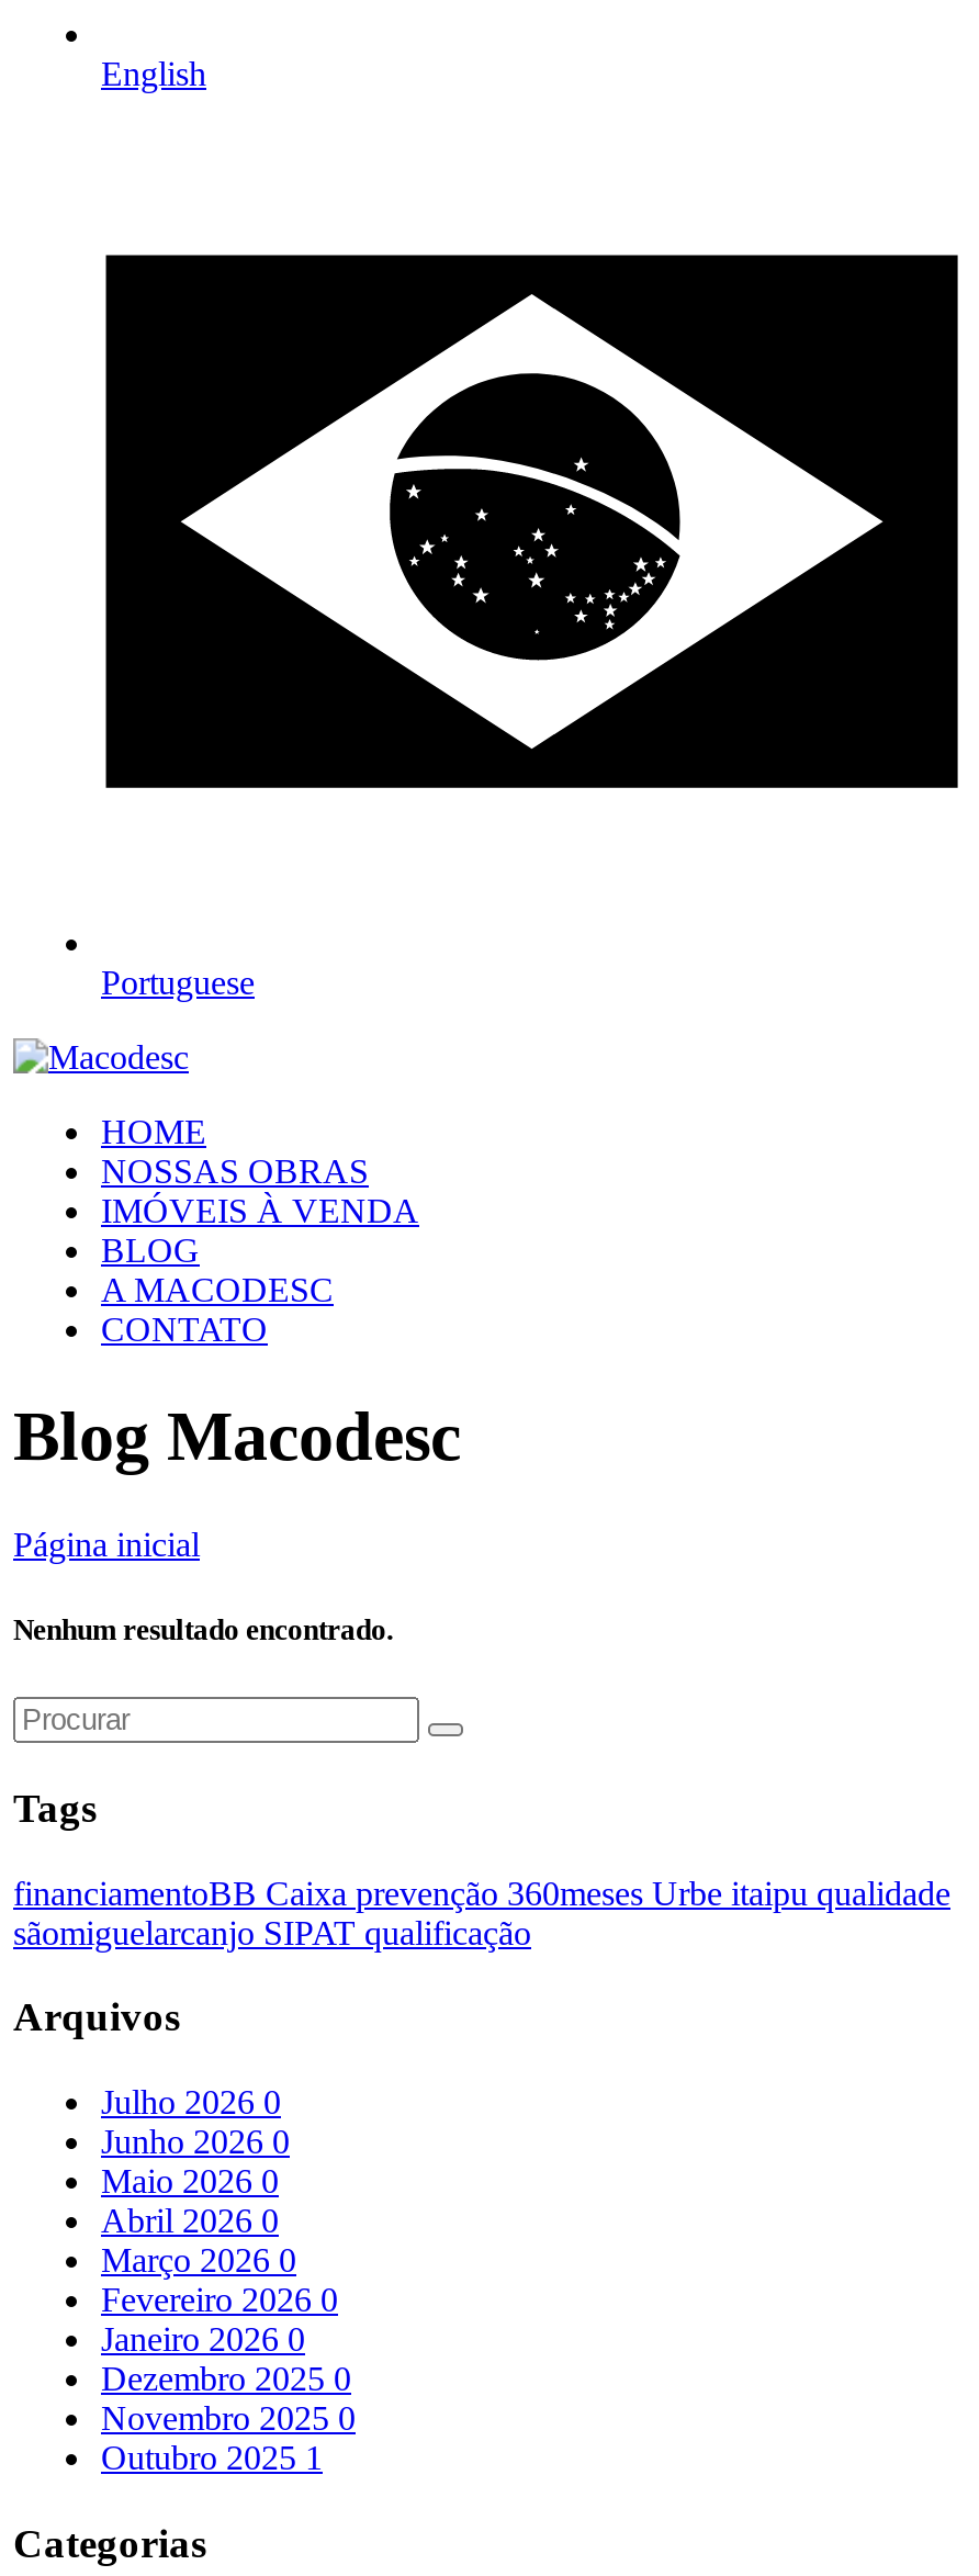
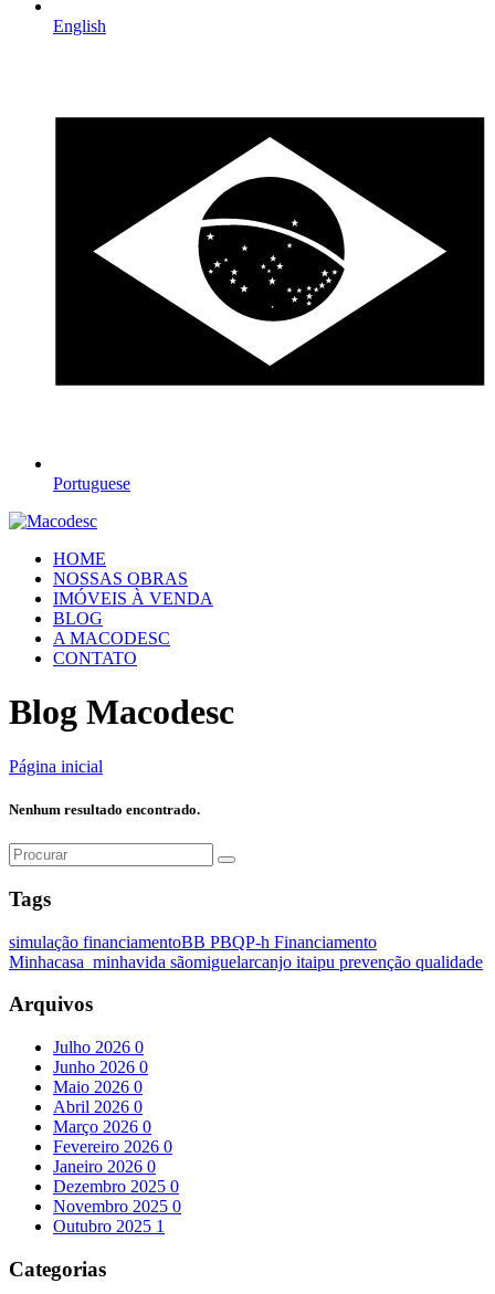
[13,1874,950,1951] financiamentoBB Caixa prevenção 360meses Urbe itaipu qualidade | sãomiguelarcanjo SIPATqualificação -> [9,932,483,971] simulação financiamentoBB PBQP-h Financiamento | Minhacasa_minhavida sãomiguelarcanjo itaipu prevenção qualidade

